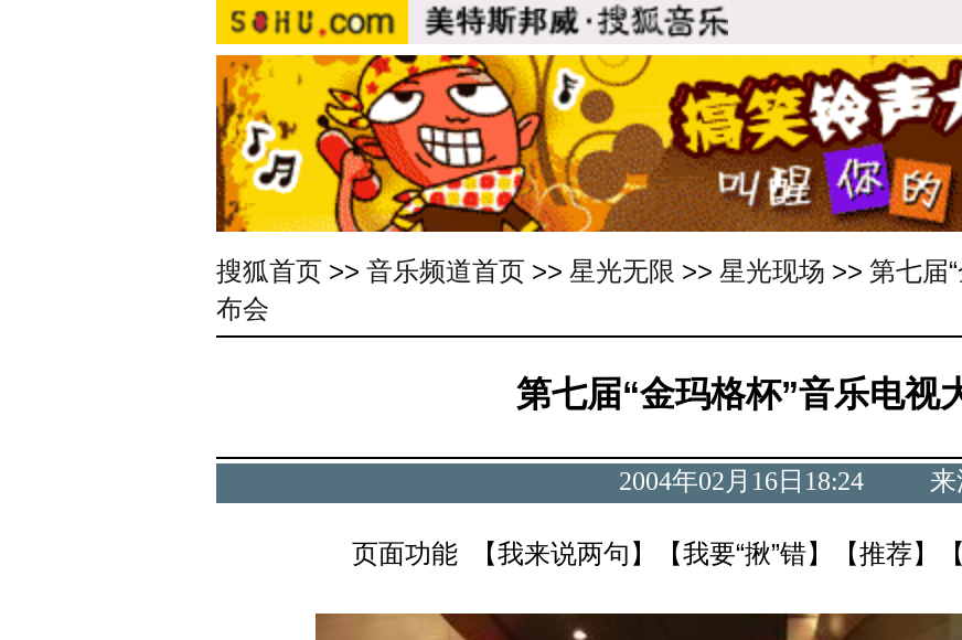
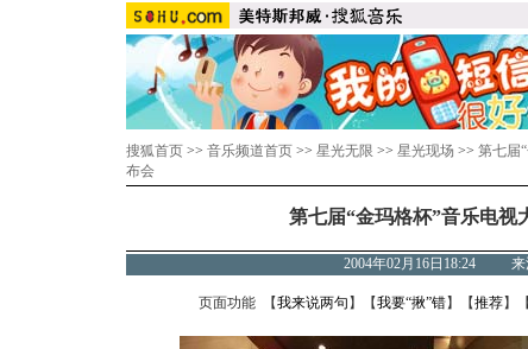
[214,53,955,234] [image] -> [125,33,524,131] [image]

